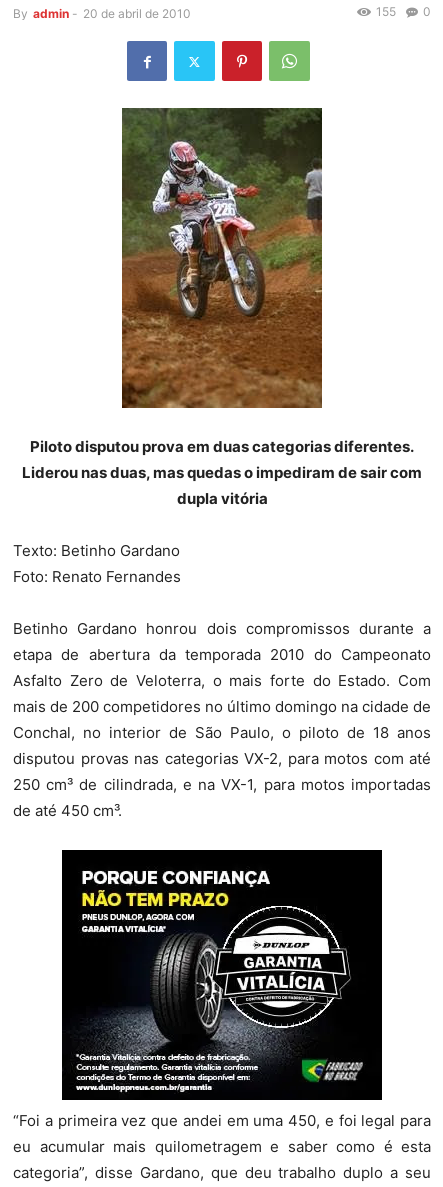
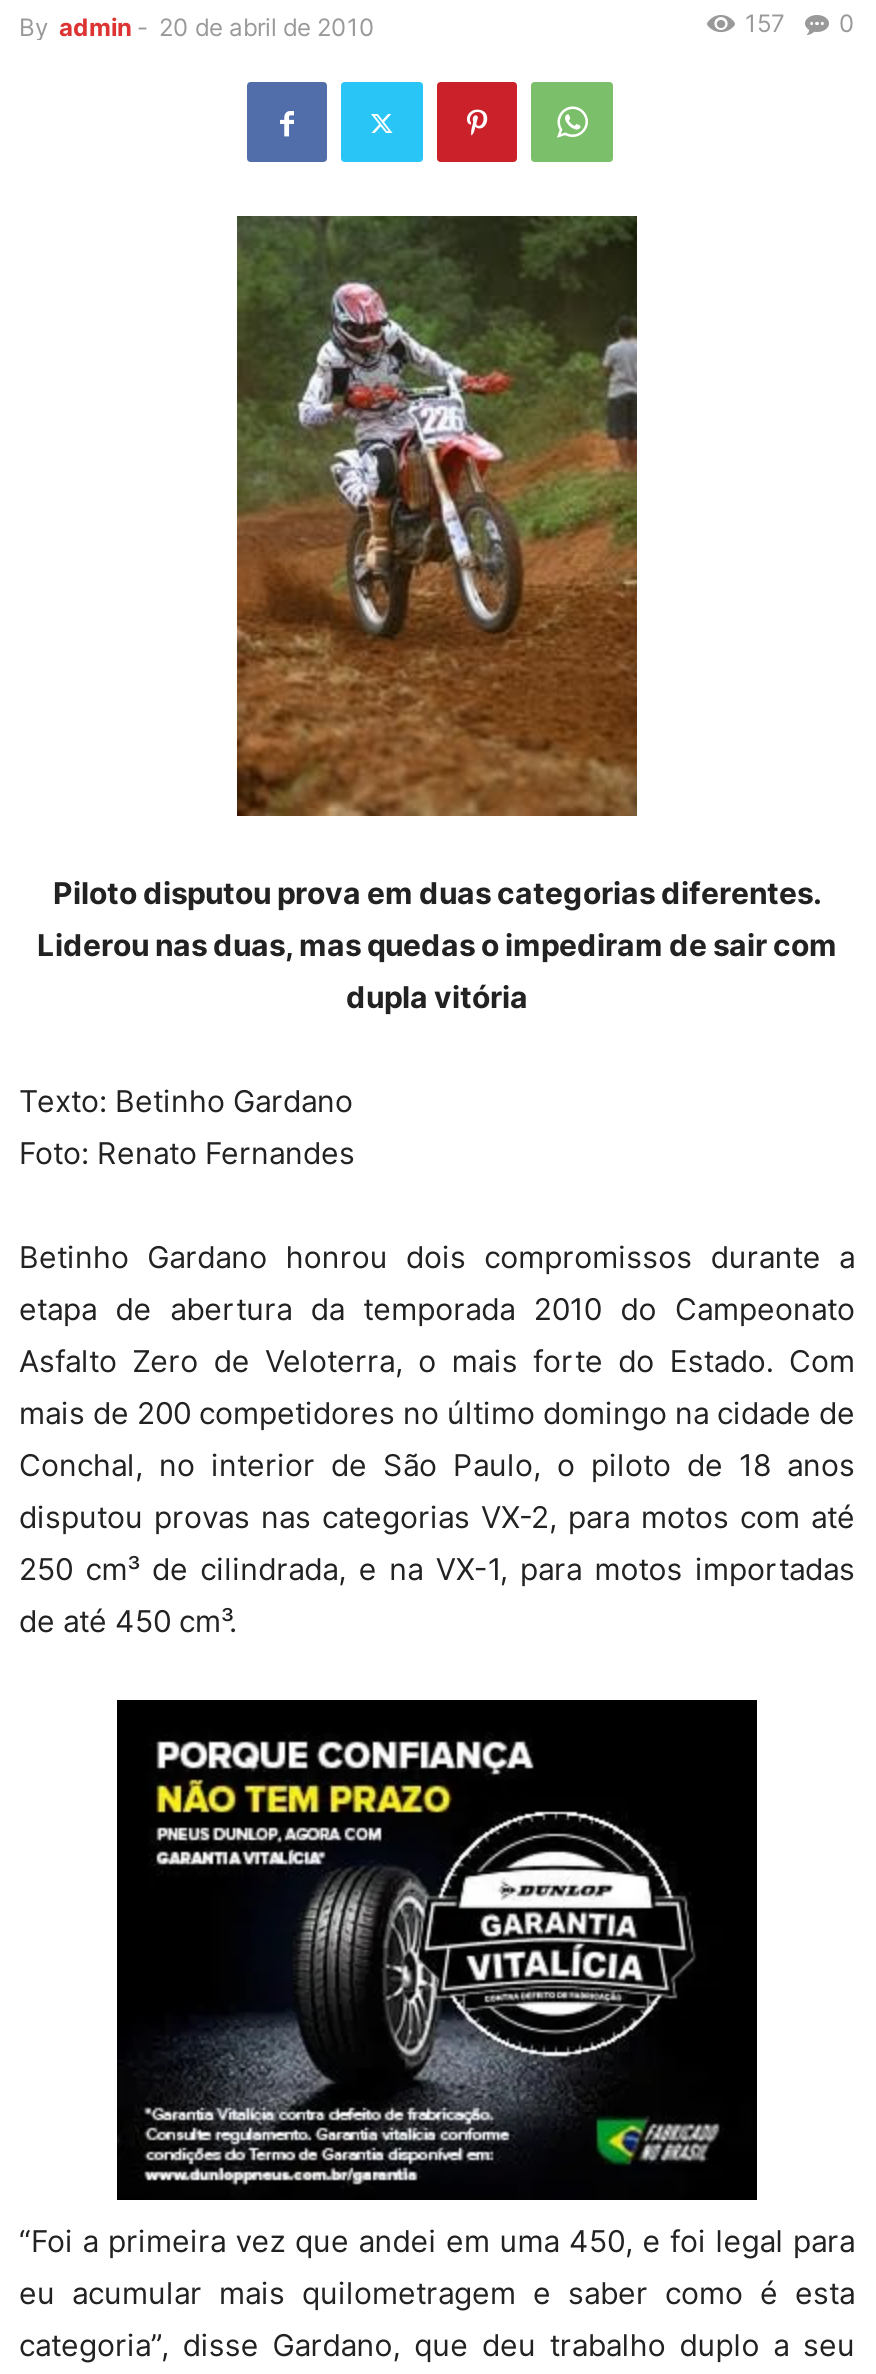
[376,4,431,19] 155 0 -> [745,8,855,38] 157 0

